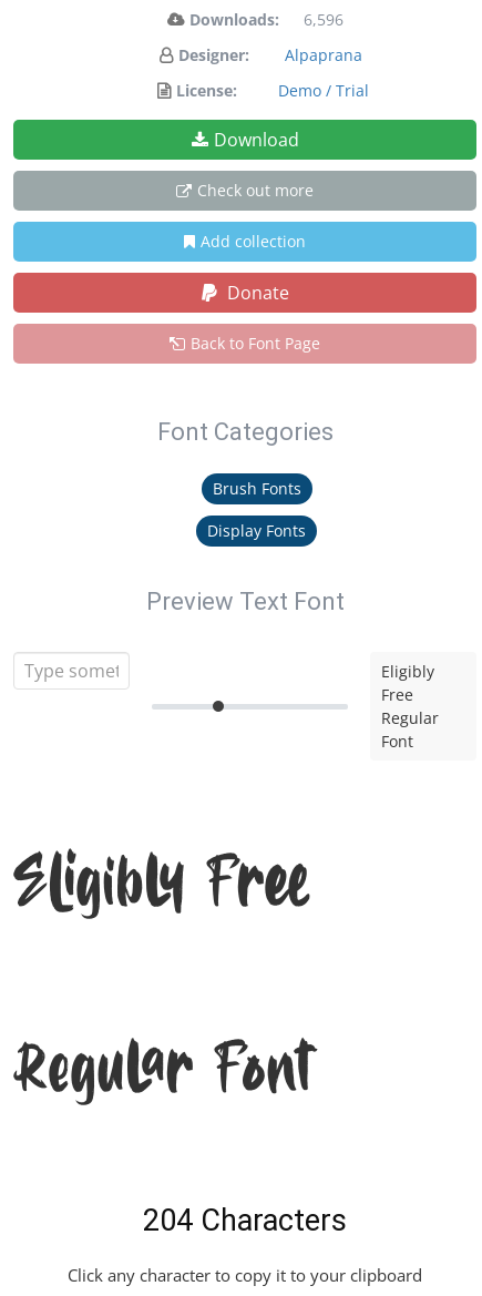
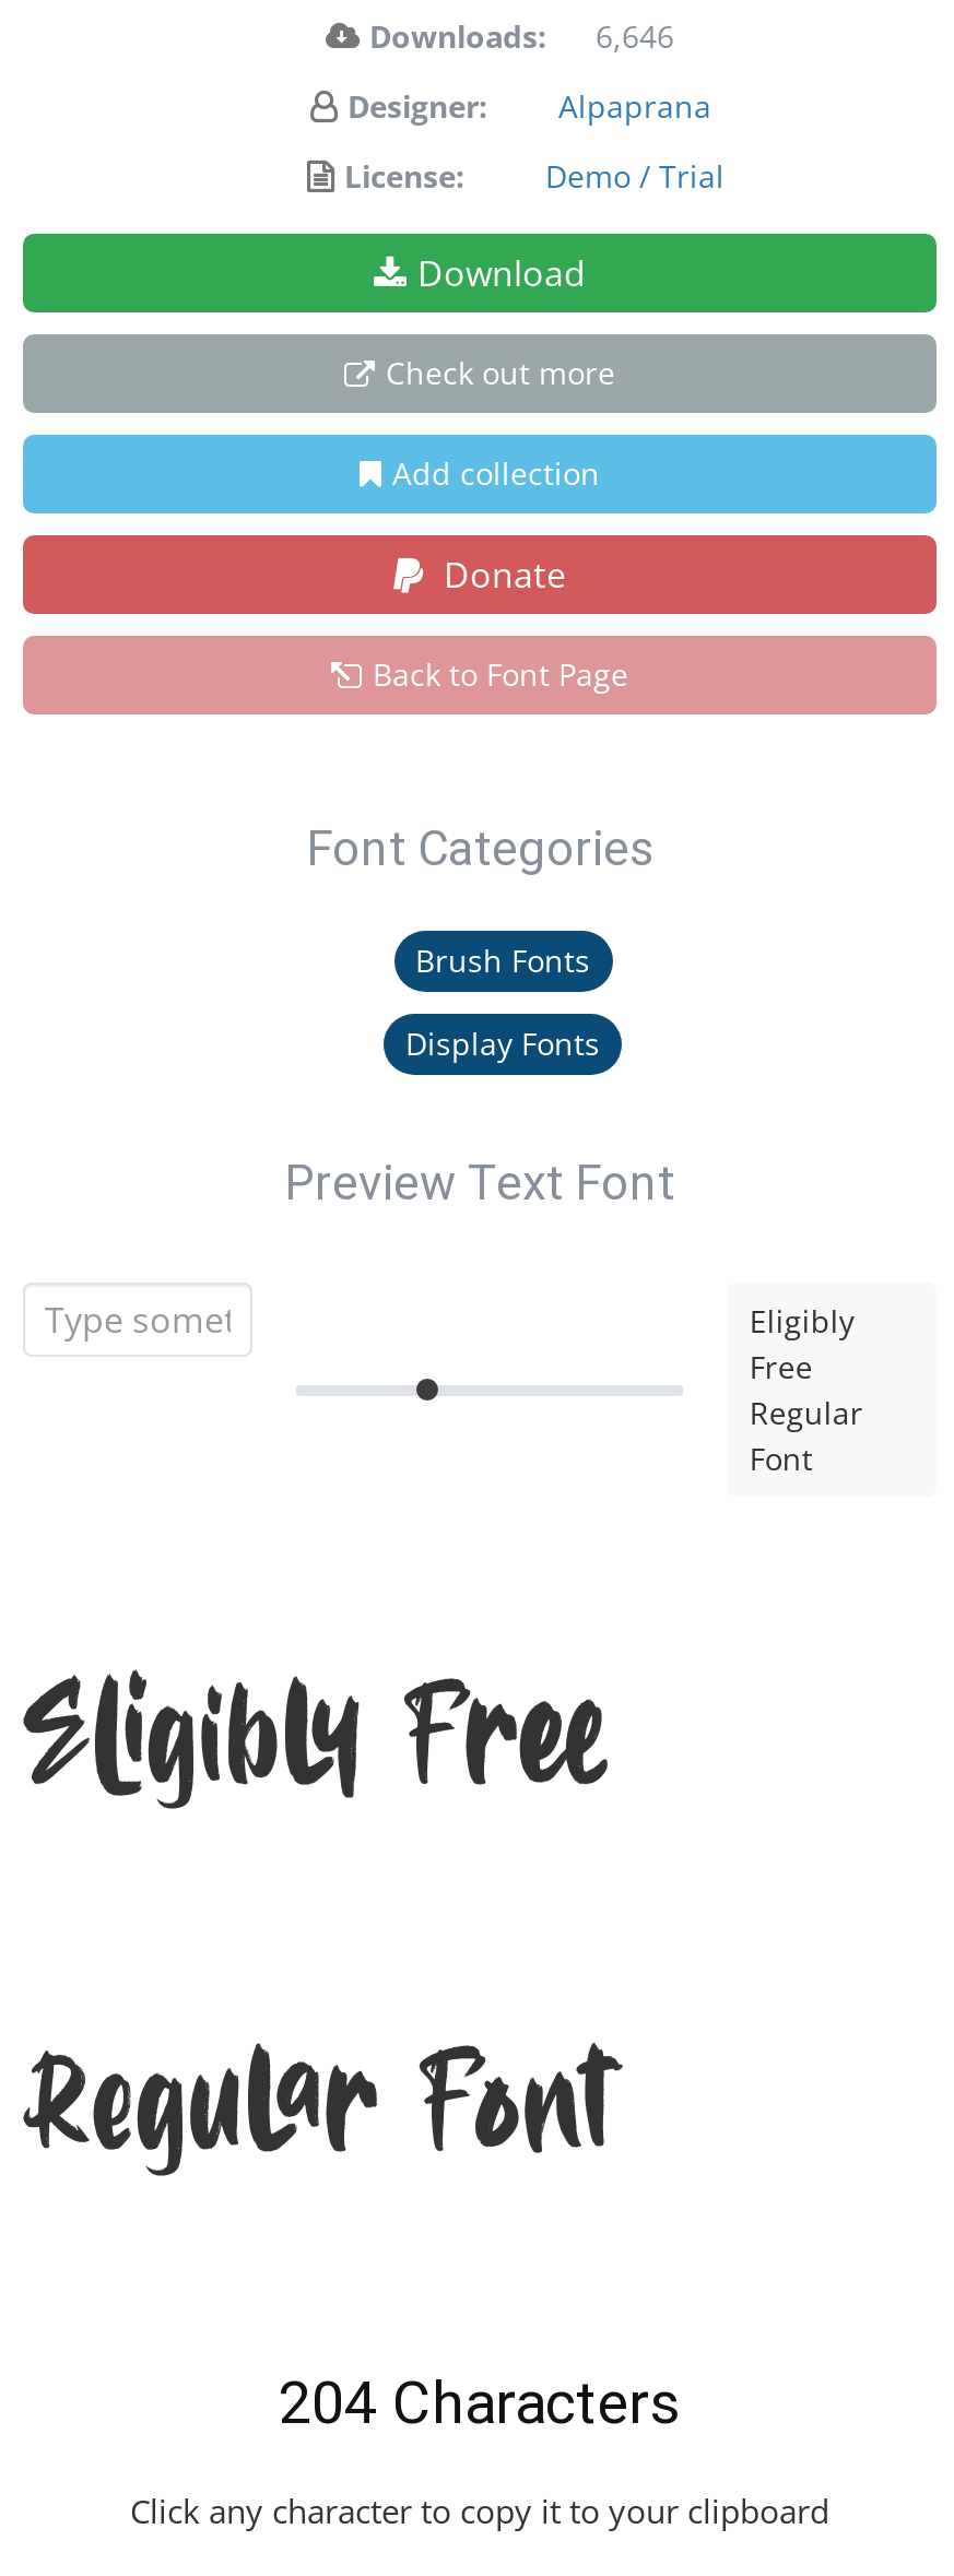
[189,9,343,30] Downloads: 6,596 -> [369,15,674,57] Downloads: 6,646

